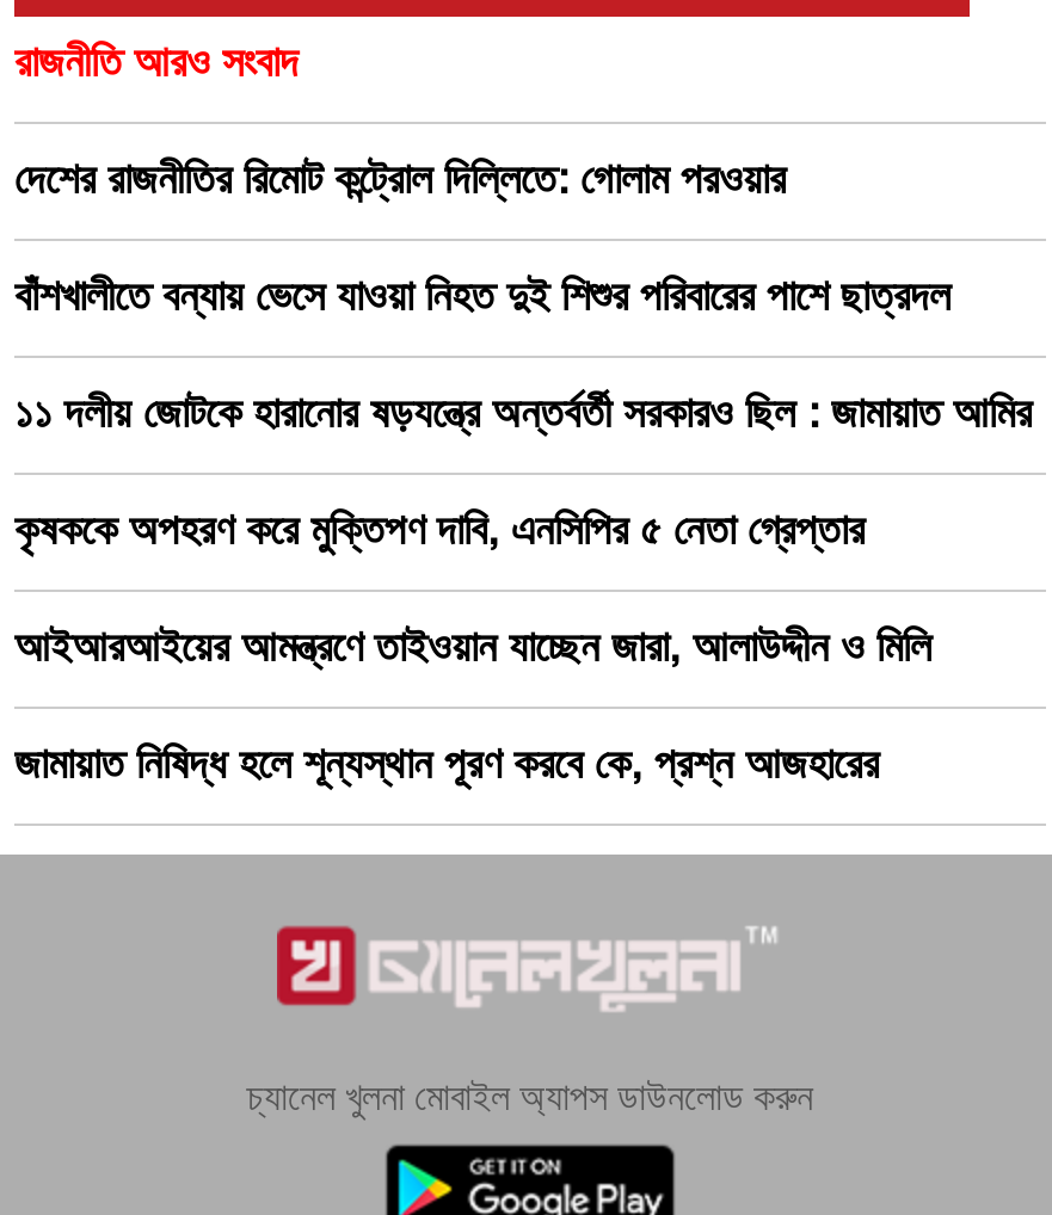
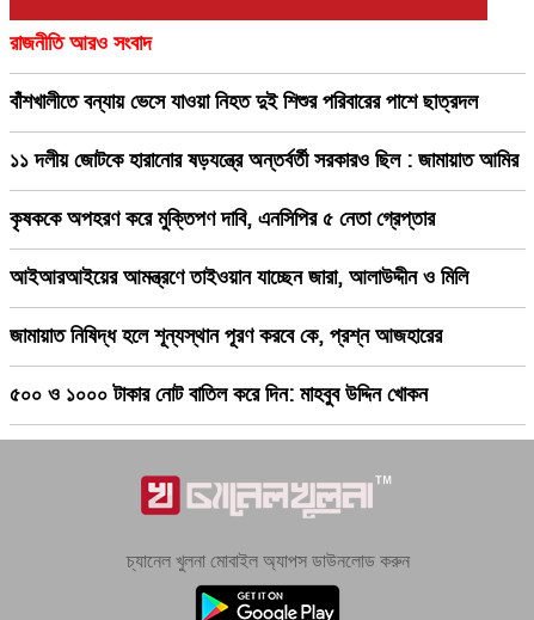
[14,150,786,210] দেশের রাজনীতির রিমোট কন্ট্রোল দিল্লিতে: গোলাম পরওয়ার -> none
moved [14,267,1032,795] -> [10,87,518,351]: বাঁশখালীতে বন্যায় ভেসে যাওয়া নিহত দুই শিশুর পরিবারের পাশে ছাত্রদল | ১১ দলীয় জোটকে হারানোর ষড়যন্ত্রে অন্তর্বর্তী সরকারও ছিল : জামায়াত আমির | কৃষককে অপহরণ করে মুক্তিপণ দাবি, এনসিপির ৫ নেতা গ্রেপ্তার | আইআরআইয়ের আমন্ত্রণে তাইওয়ান যাচ্ছেন জারা, আলাউদ্দীন ও মিলি | জামায়াত নিষিদ্ধ হলে শূন্যস্থান পূরণ করবে কে, প্রশ্ন আজহারের
none -> [10,380,428,410] ৫০০ ও ১০০০ টাকার নোট বাতিল করে দিন: মাহবুব উদ্দিন খোকন

